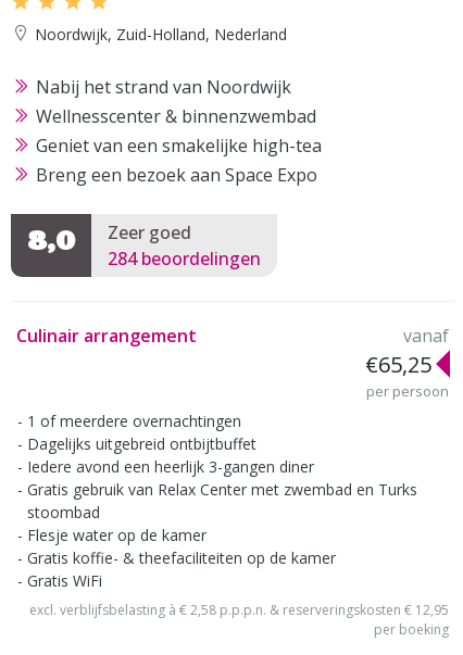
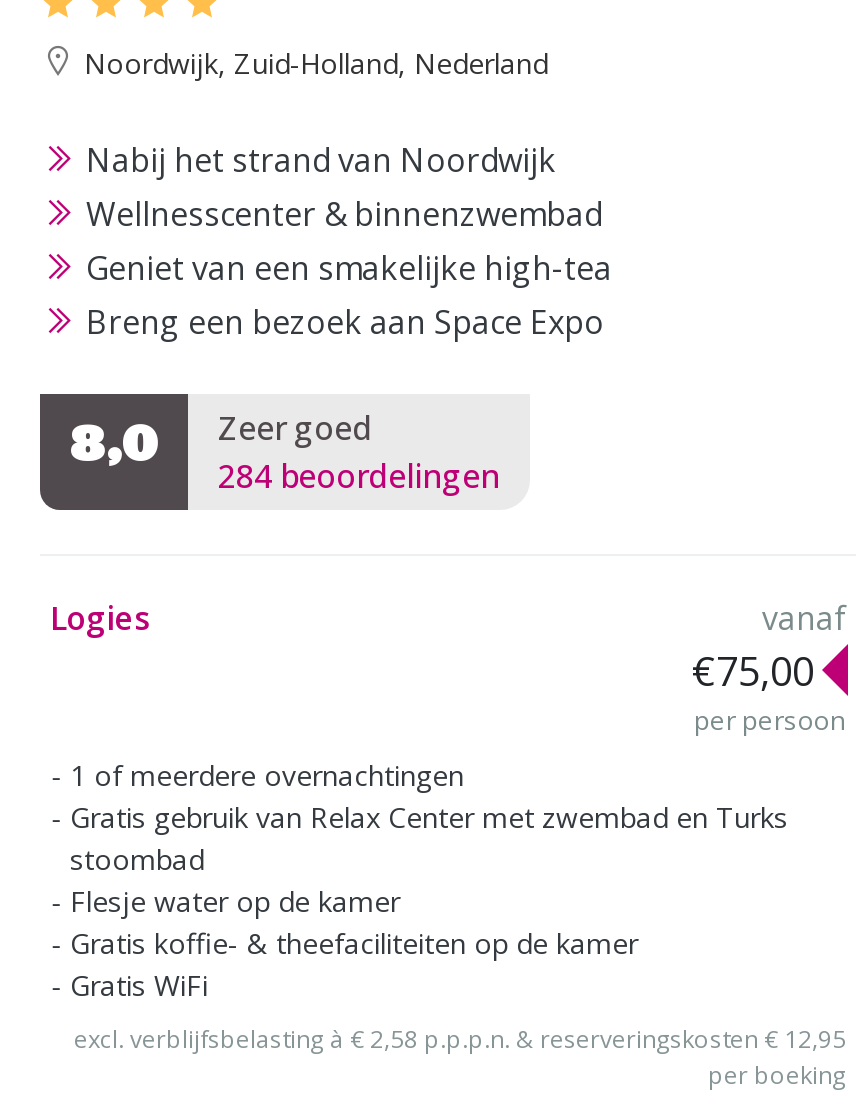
[16,323,197,347] Culinair arrangement -> [50,596,150,640] Logies
[365,350,431,379] €65,25 -> [692,644,814,698] €75,00
[27,434,314,477] Dagelijks uitgebreid ontbijtbuffet | Iedere avond een heerlijk 3-gangen diner -> none

